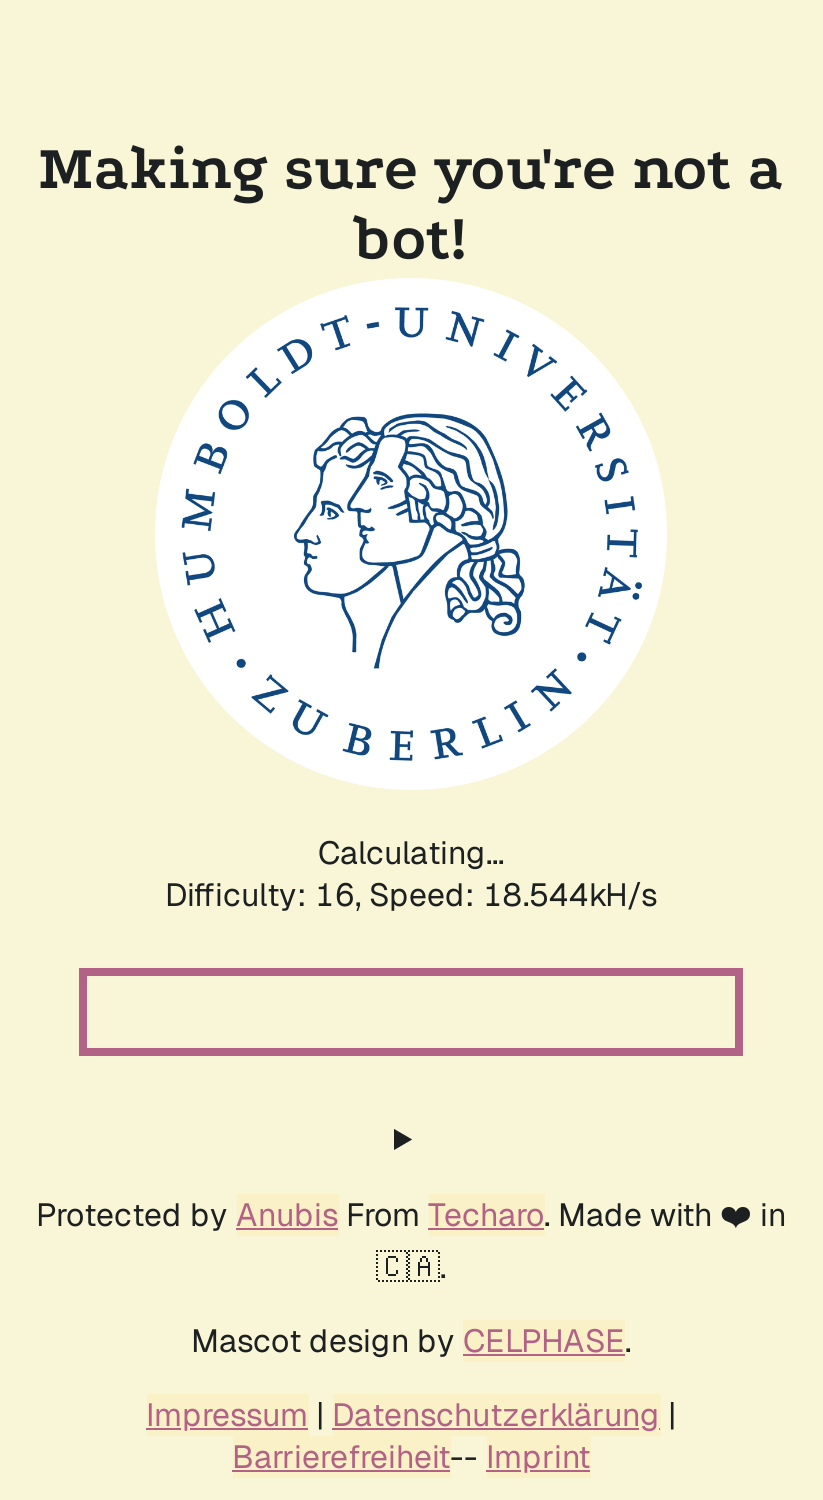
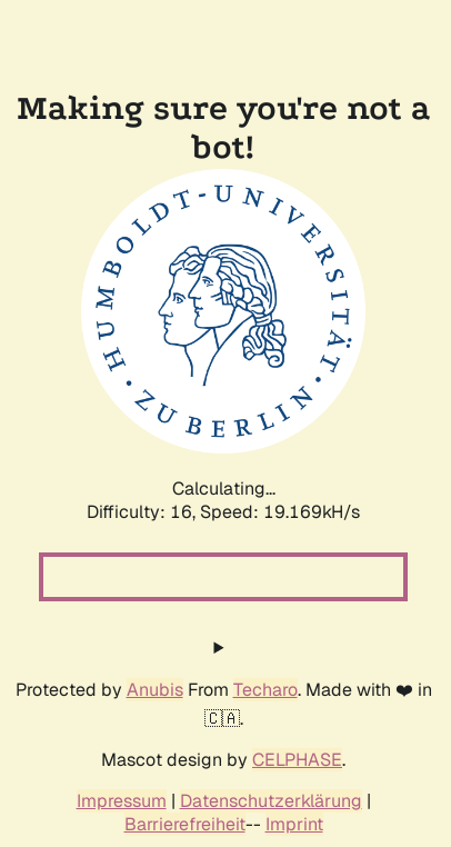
[165,874,657,916] Difficulty: 16, Speed: 18.544kH/s -> [87,500,360,524] Difficulty: 16, Speed: 19.169kH/s

